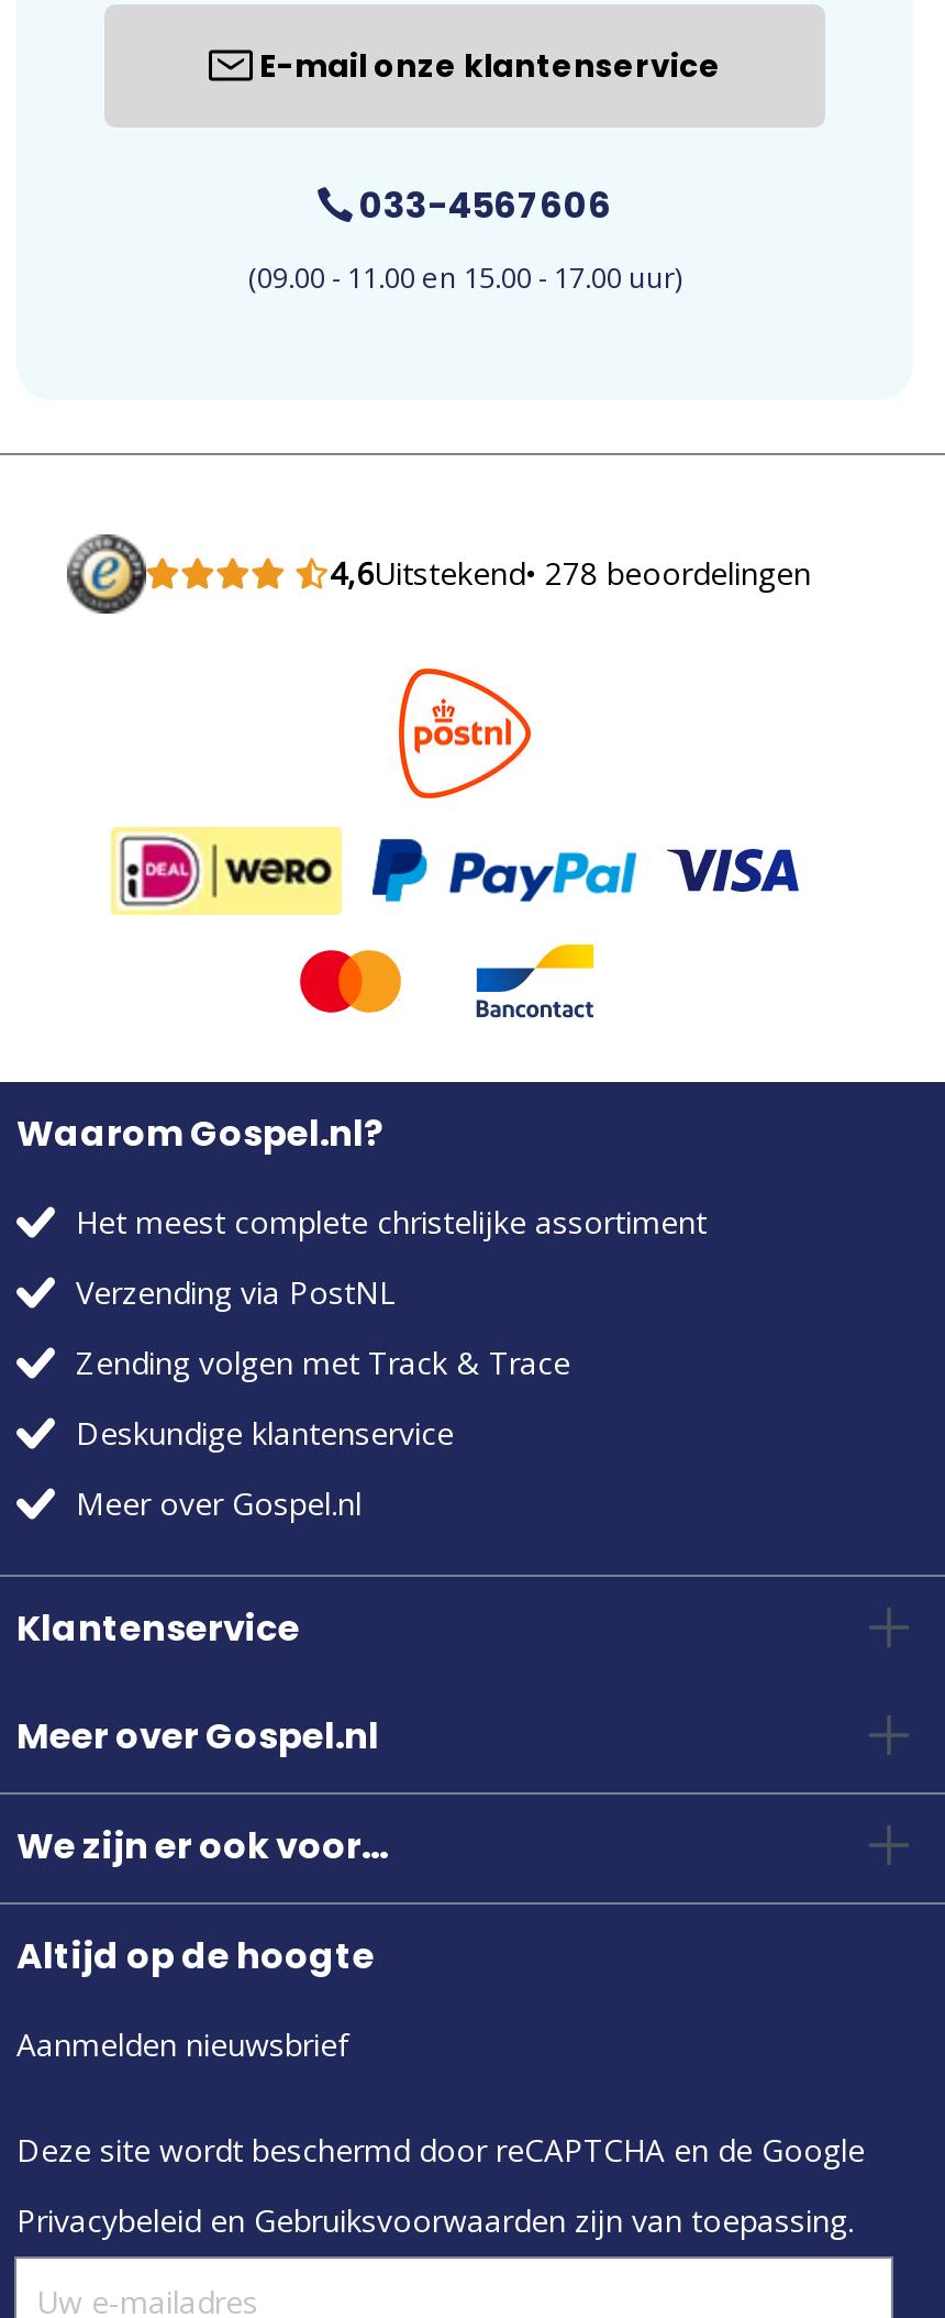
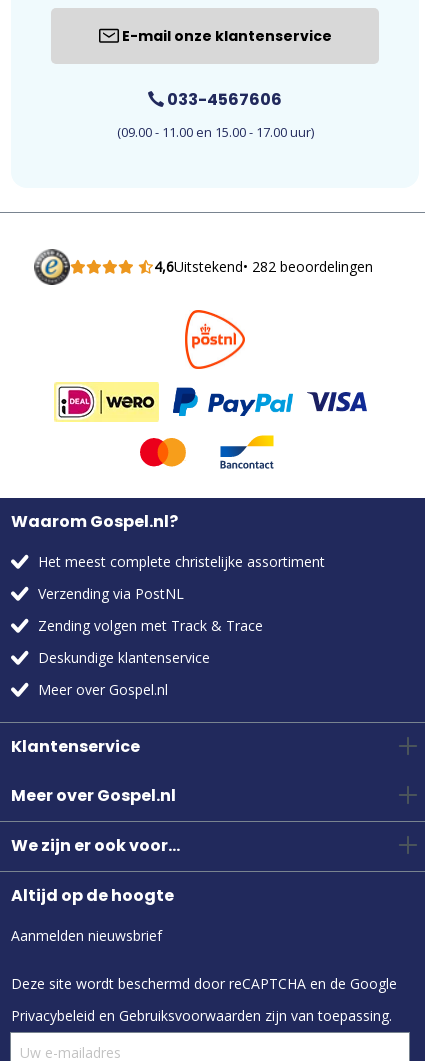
[330,552,811,594] 4,6Uitstekend • 278 beoordelingen -> [153,257,372,276] 4,6Uitstekend • 282 beoordelingen

